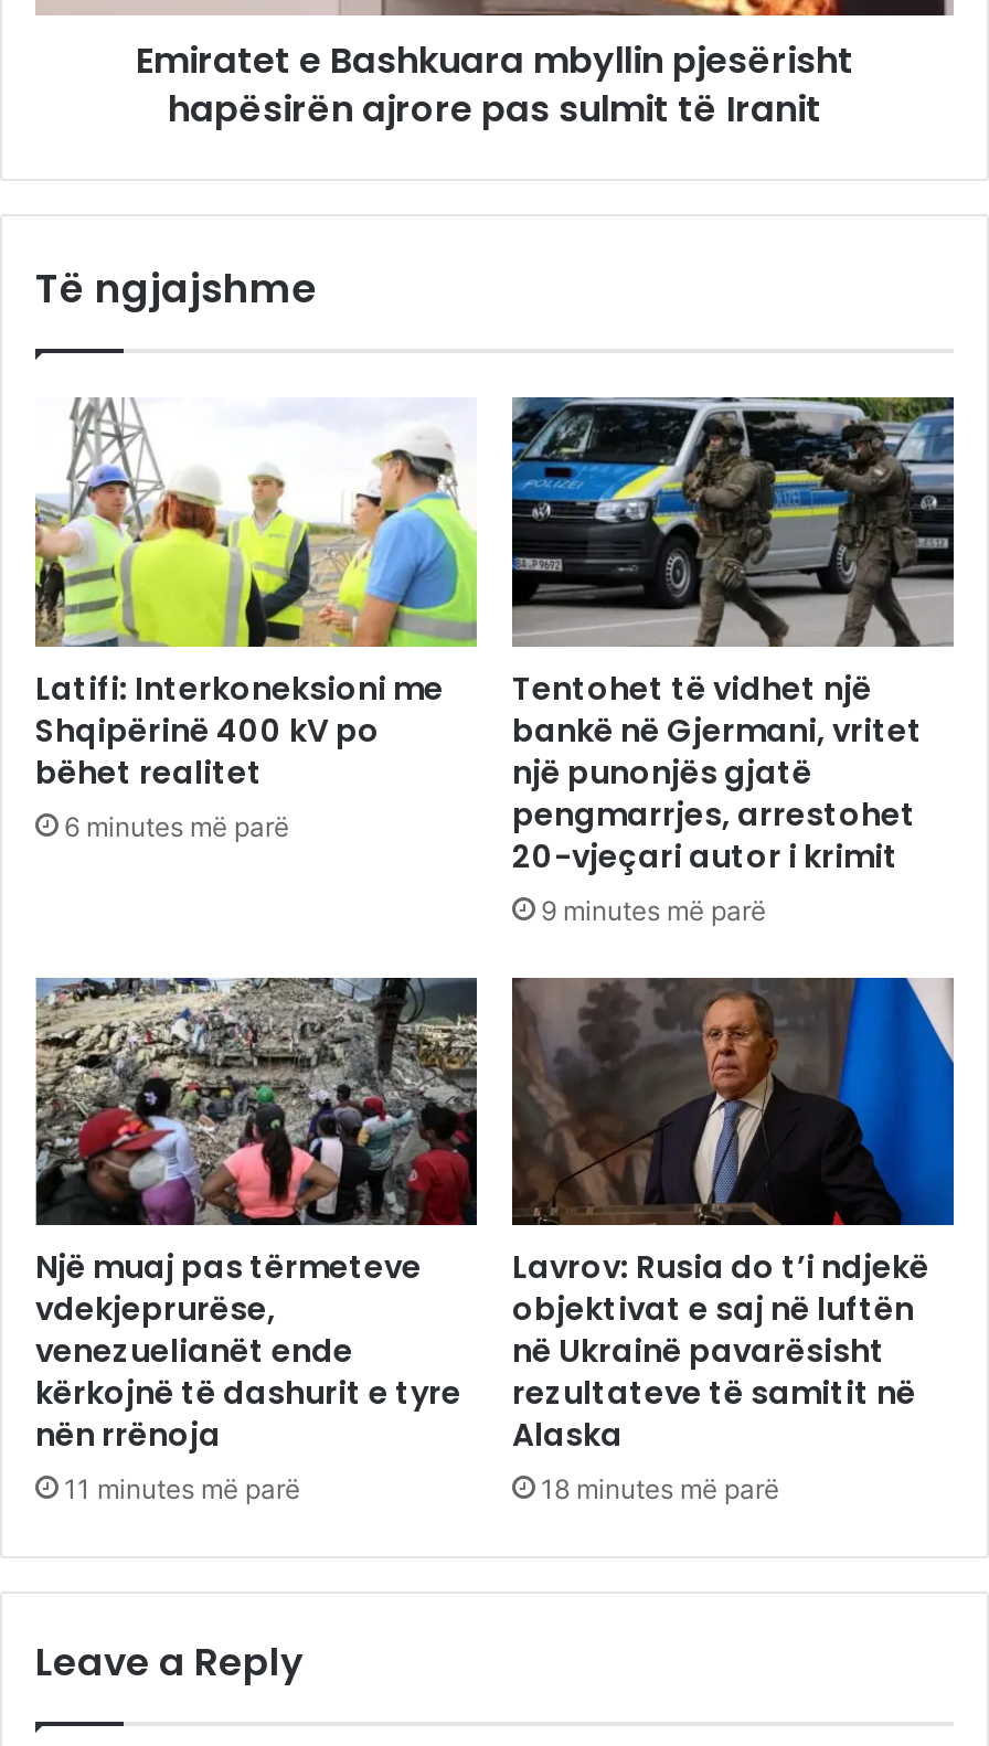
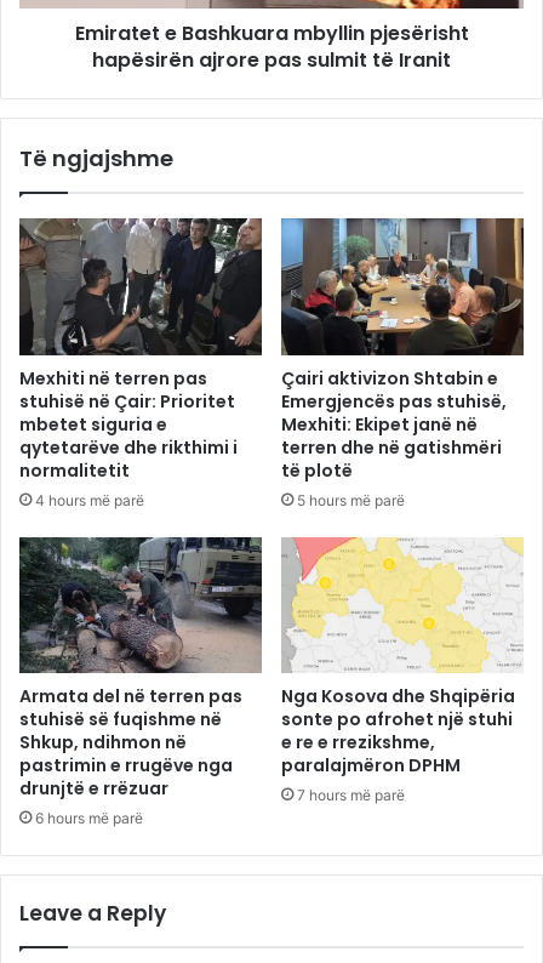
[33,397,479,843] [image] | Latifi: Interkoneksioni me | Shqipërinë 400 kV po | bëhet realitet | 6 minutes më parë -> [18,217,263,509] [image] | Mexhiti në terren pas | stuhisë në Çair: Prioritet | mbetet siguria e | qytetarëve dhe rikthimi i | normalitetit | 4 hours më parë
[510,395,956,926] [image] | Tentohet të vidhet një | bankë në Gjermani, vritet | një punonjës gjatë | pengmarrjes, arrestohet | 20-vjeçari autor i krimit | 9 minutes më parë -> [280,217,525,509] [image] | Çairi aktivizon Shtabin e | Emergjencës pas stuhisë, | Mexhiti: Ekipet janë në | terren dhe në gatishmëri | të plotë | 5 hours më parë
[35,978,477,1507] [image] | Një muaj pas tërmeteve | vdekjeprurëse, | venezuelianët ende | kërkojnë të dashurit e tyre | nën rrënoja | 11 minutes më parë -> [18,536,263,828] [image] | Armata del në terren pas | stuhisë së fuqishme në | Shkup, ndihmon në | pastrimin e rrugëve nga | drunjtë e rrëzuar | 6 hours më parë
[512,976,956,1506] [image] | Lavrov: Rusia do t’i ndjekë | objektivat e saj në luftën | në Ukrainë pavarësisht | rezultateve të samitit në | Alaska | 18 minutes më parë -> [281,536,524,805] [image] | Nga Kosova dhe Shqipëria | sonte po afrohet një stuhi | e re e rrezikshme, | paralajmëron DPHM | 7 hours më parë

